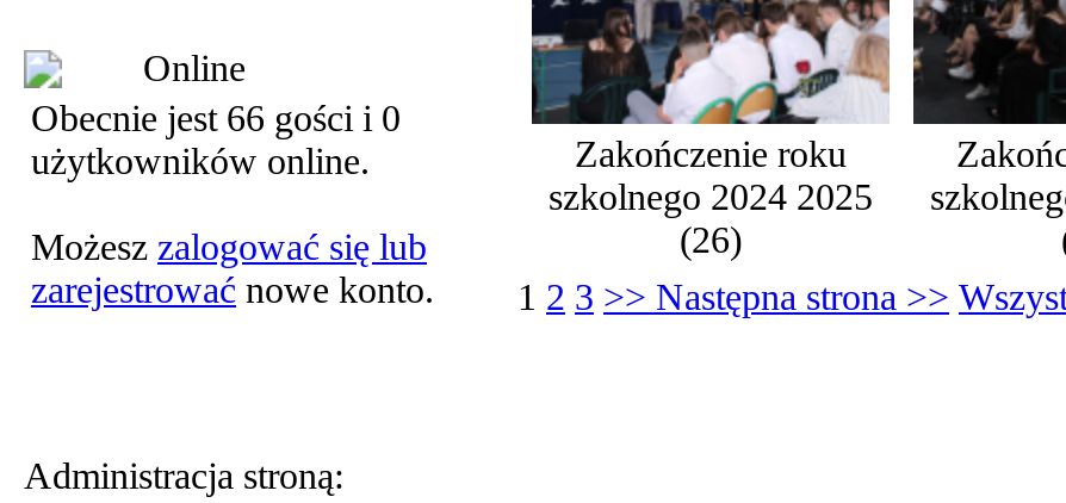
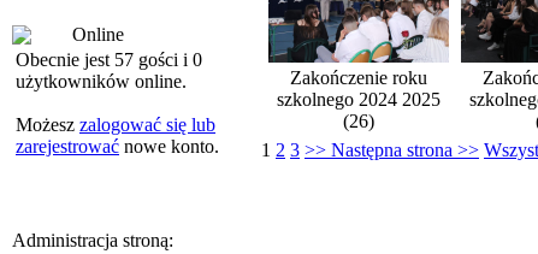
[31,98,401,138] Obecnie jest 66 gości i 0 -> [16,49,202,70] Obecnie jest 57 gości i 0

